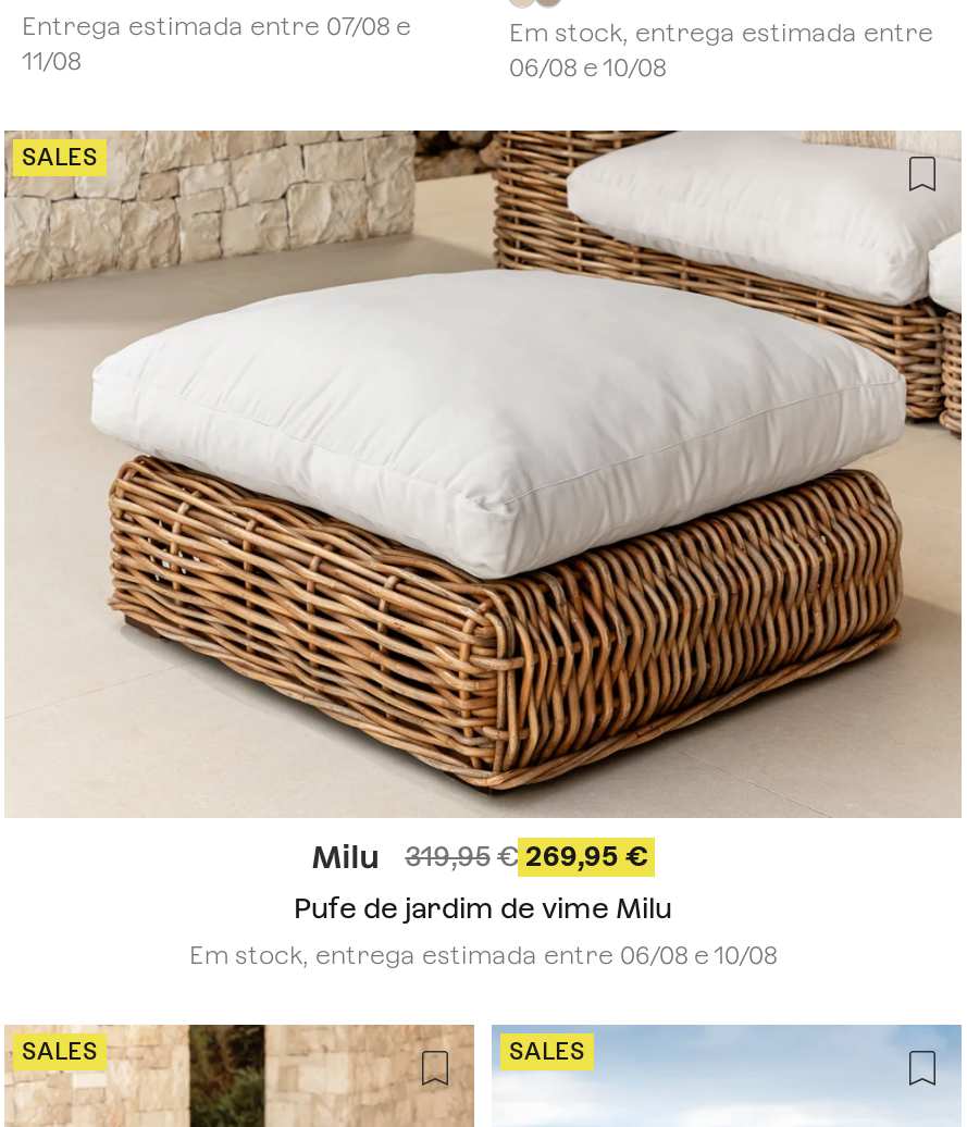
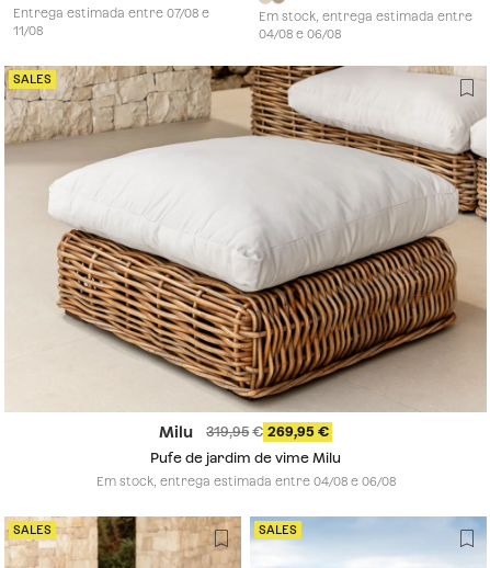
[509,52,666,83] 06/08 e 10/08 -> [259,26,341,42] 04/08 e 06/08
[189,939,777,969] Em stock, entrega estimada entre 06/08 e 10/08 -> [96,473,395,489] Em stock, entrega estimada entre 04/08 e 06/08

